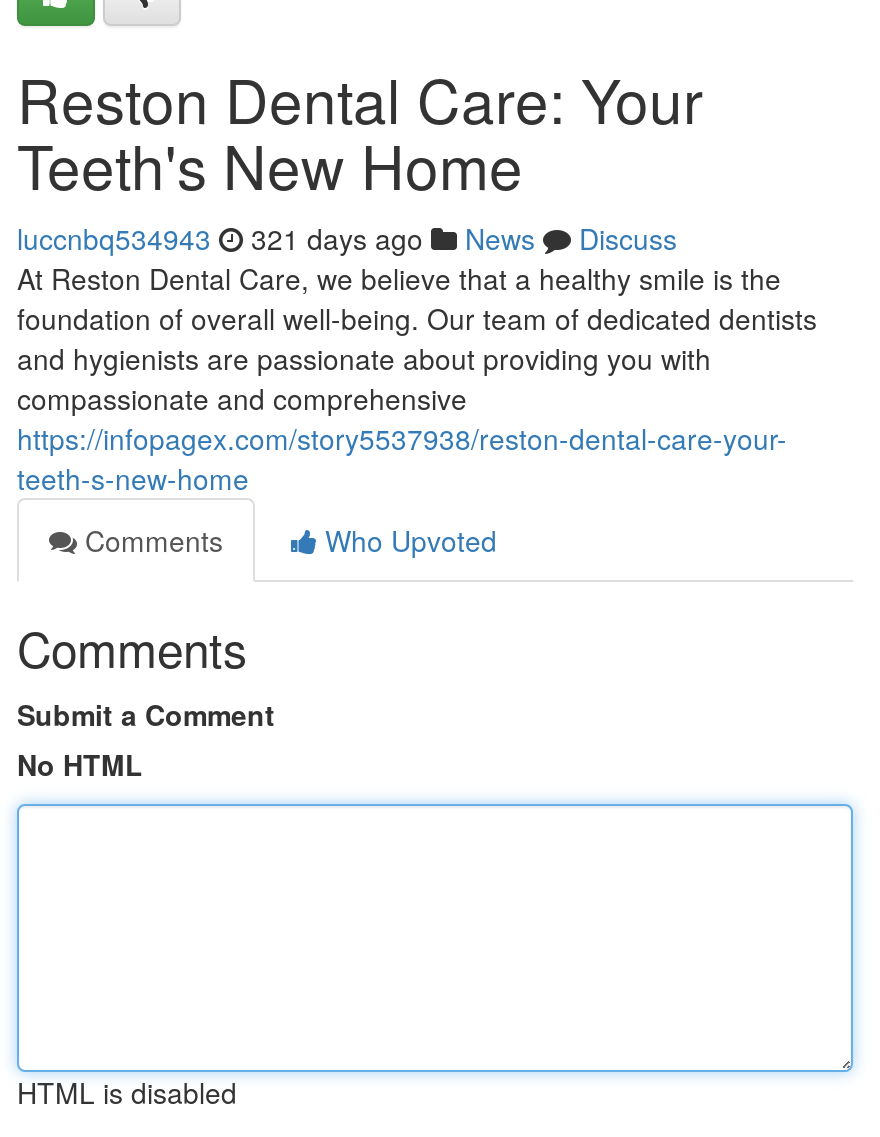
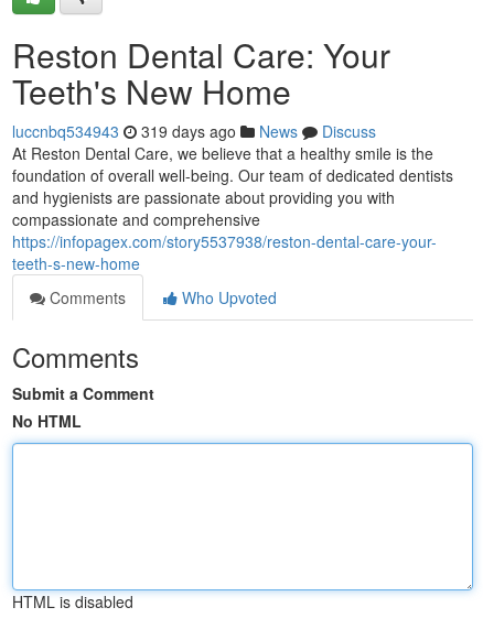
[17,218,677,258] luccnbq534943 321 days ago News Discuss -> [12,120,376,142] luccnbq534943 319 days ago News Discuss

